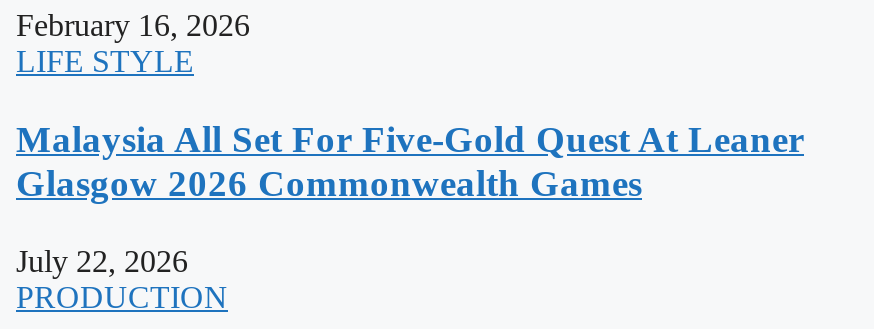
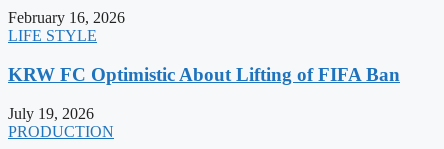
[16,118,804,204] Malaysia All Set For Five-Gold Quest At Leaner | Glasgow 2026 Commonwealth Games -> [8,64,400,85] KRW FC Optimistic About Lifting of FIFA Ban
[16,244,188,278] July 22, 2026 -> [8,105,94,122] July 19, 2026

